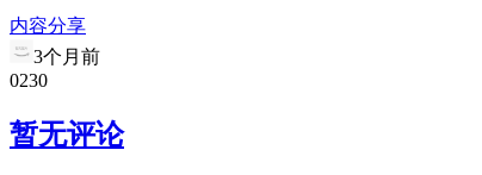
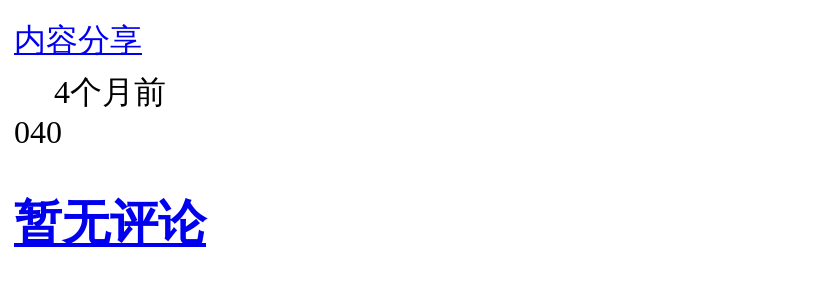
[33,46,100,67] 3个月前 -> [54,75,166,109] 4个月前
[10,70,48,90] 0230 -> [14,115,62,149] 040

